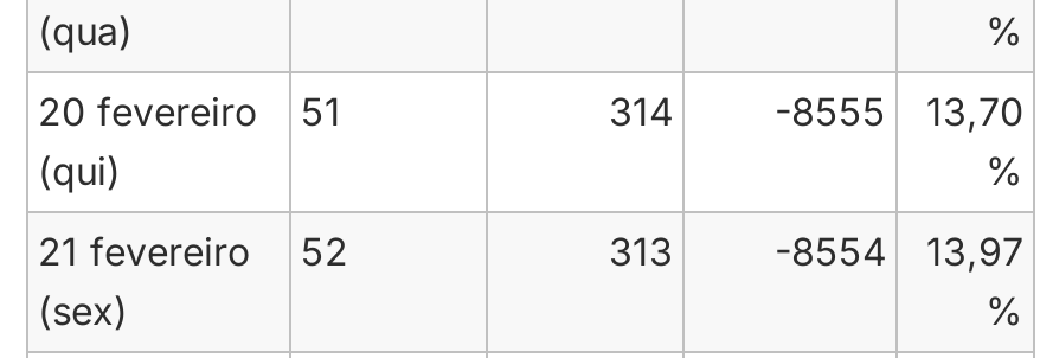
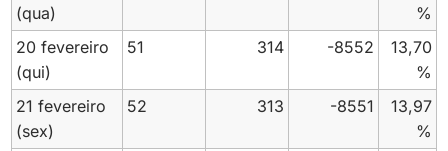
[775,88,1023,135] -8555 13,70 -> [327,37,432,57] -8552 13,70
[775,228,1023,275] -8554 13,97 -> [330,96,432,116] -8551 13,97

